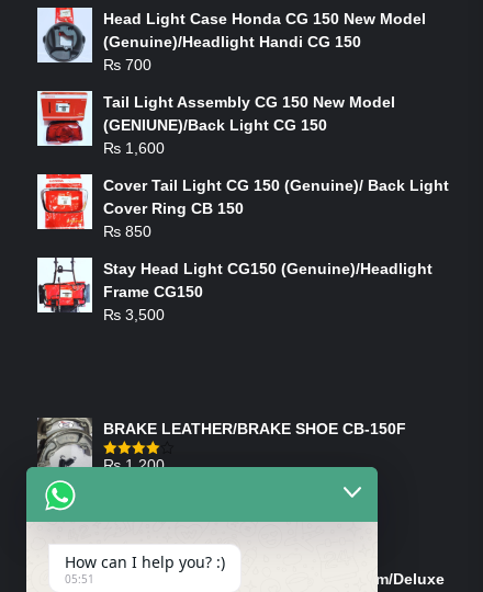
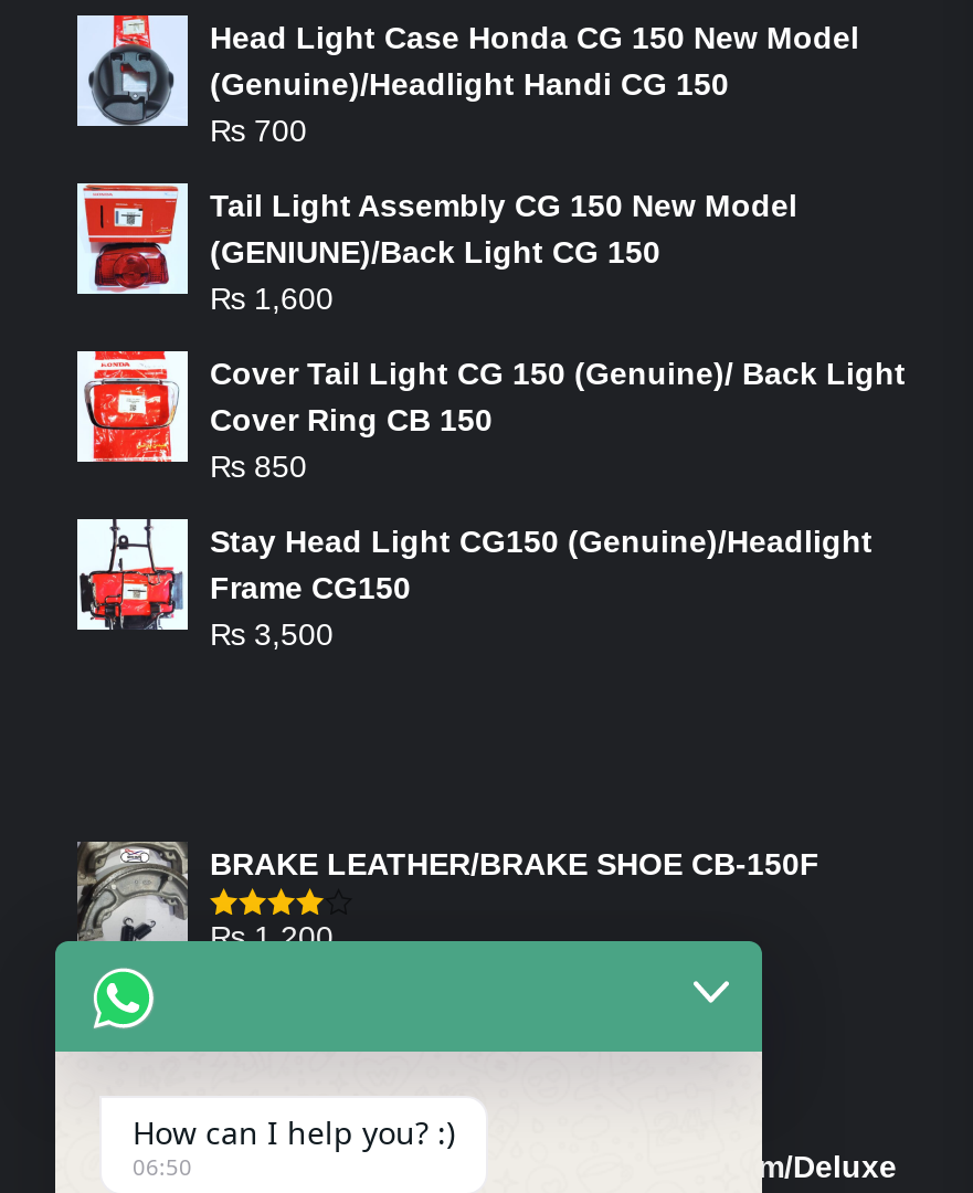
[65,571,94,587] 05:51 -> [133,1151,192,1182] 06:50

